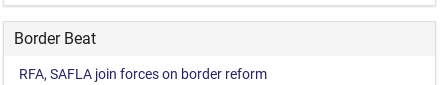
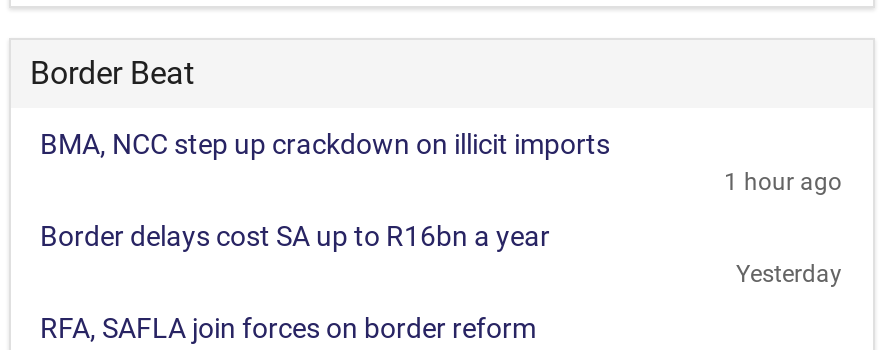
none -> [40,128,842,288] BMA, NCC step up crackdown on illicit imports | 1 hour ago | Border delays cost SA up to R16bn a year | Yesterday

